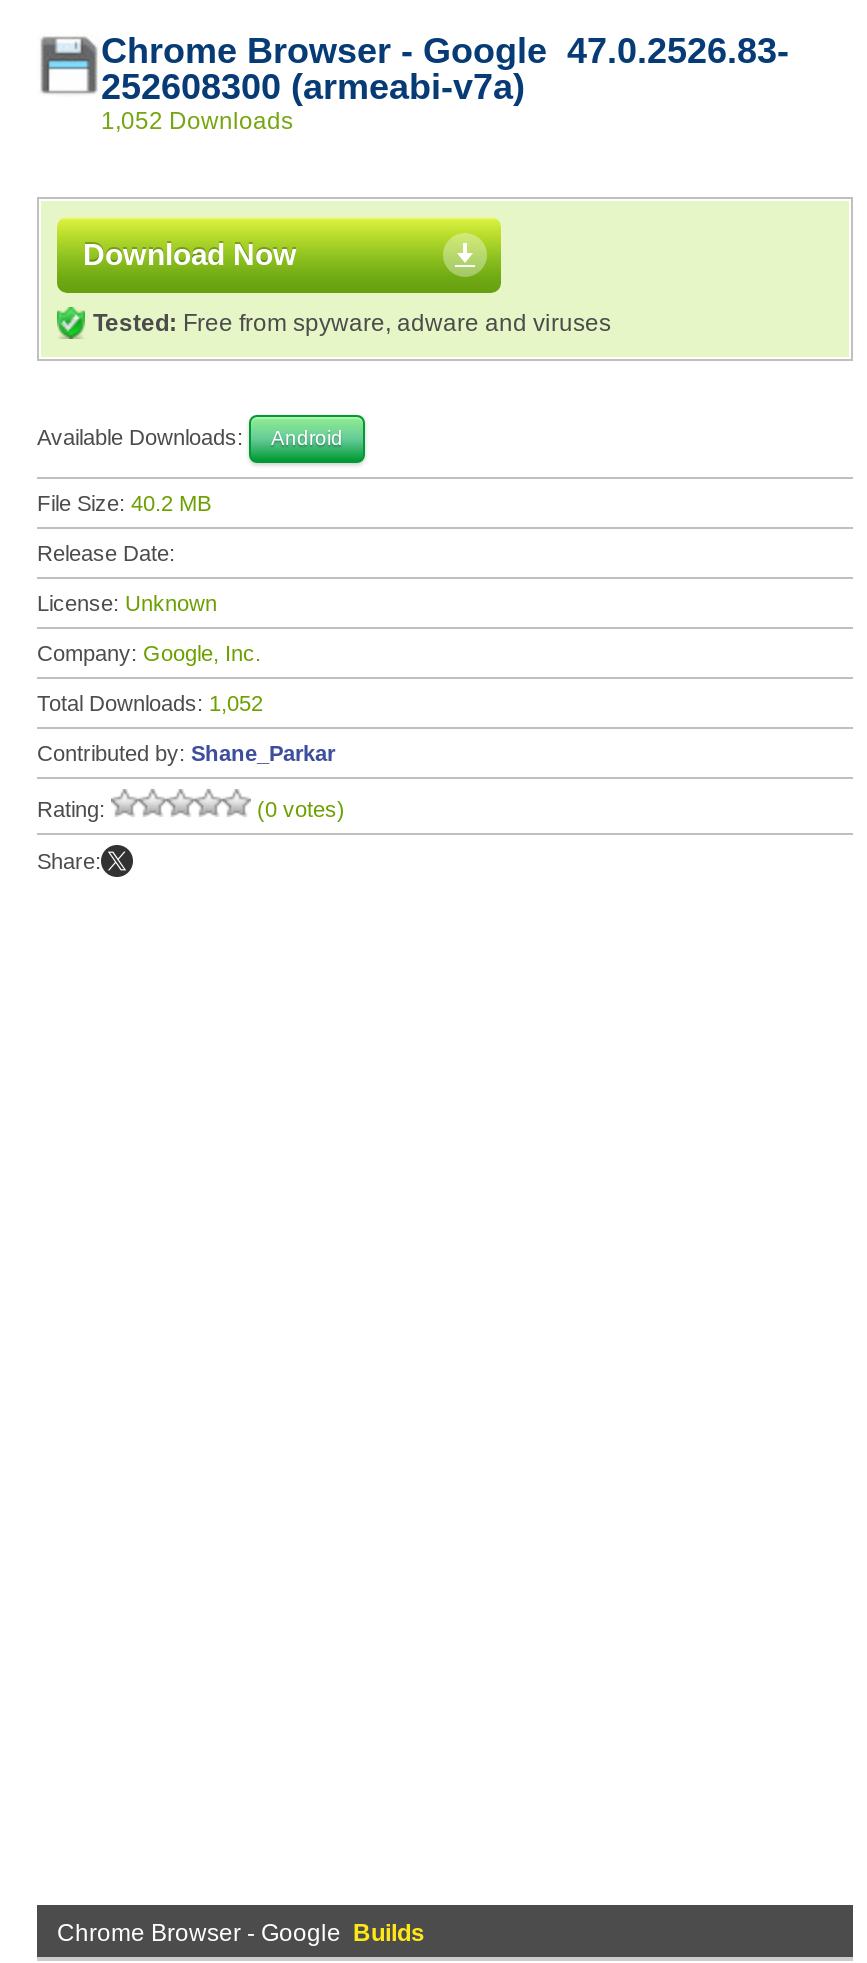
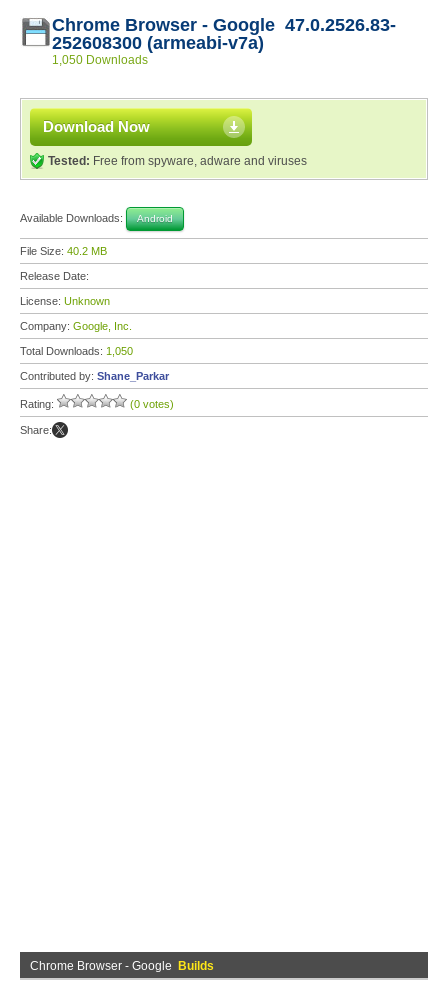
[101,107,293,135] 1,052 Downloads -> [52,53,148,67] 1,050 Downloads
[37,691,263,715] Total Downloads: 1,052 -> [20,345,133,357] Total Downloads: 1,050

